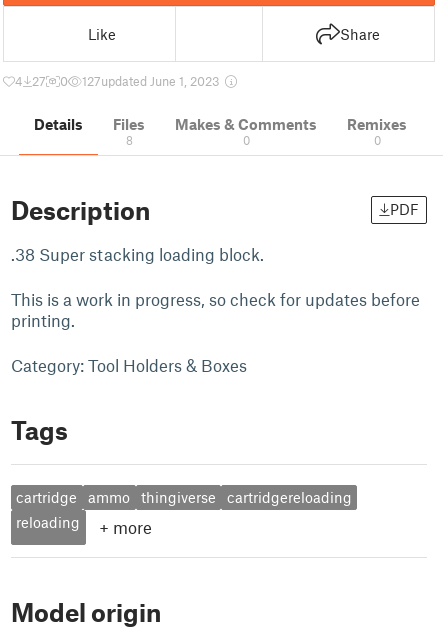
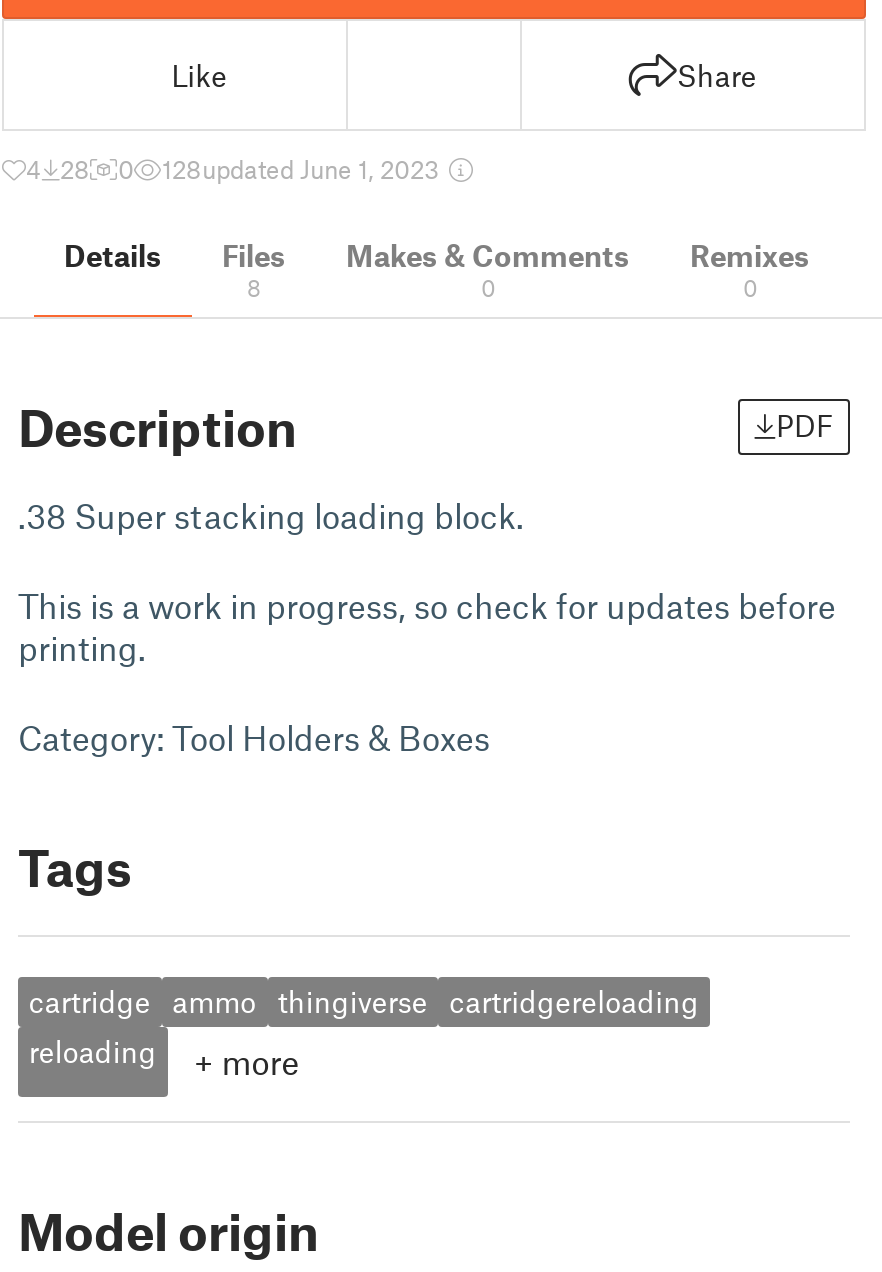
[15,73,46,89] 4 27 -> [26,153,90,185] 4 28
[82,73,223,89] 127updated June 1, 2023 -> [162,153,446,185] 128updated June 1, 2023

